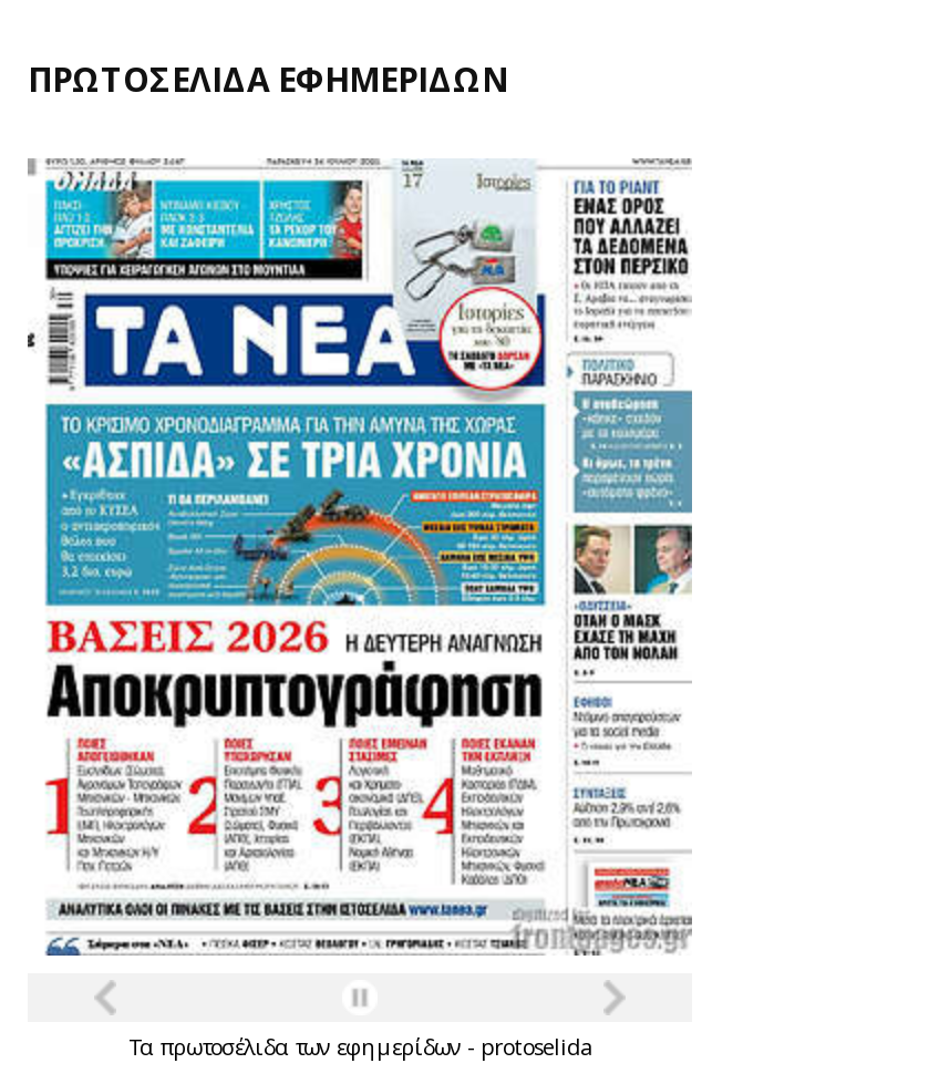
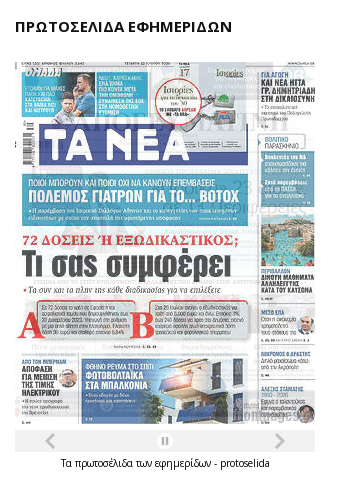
[28,161,694,960] [image] -> [16,62,316,425] [image]

